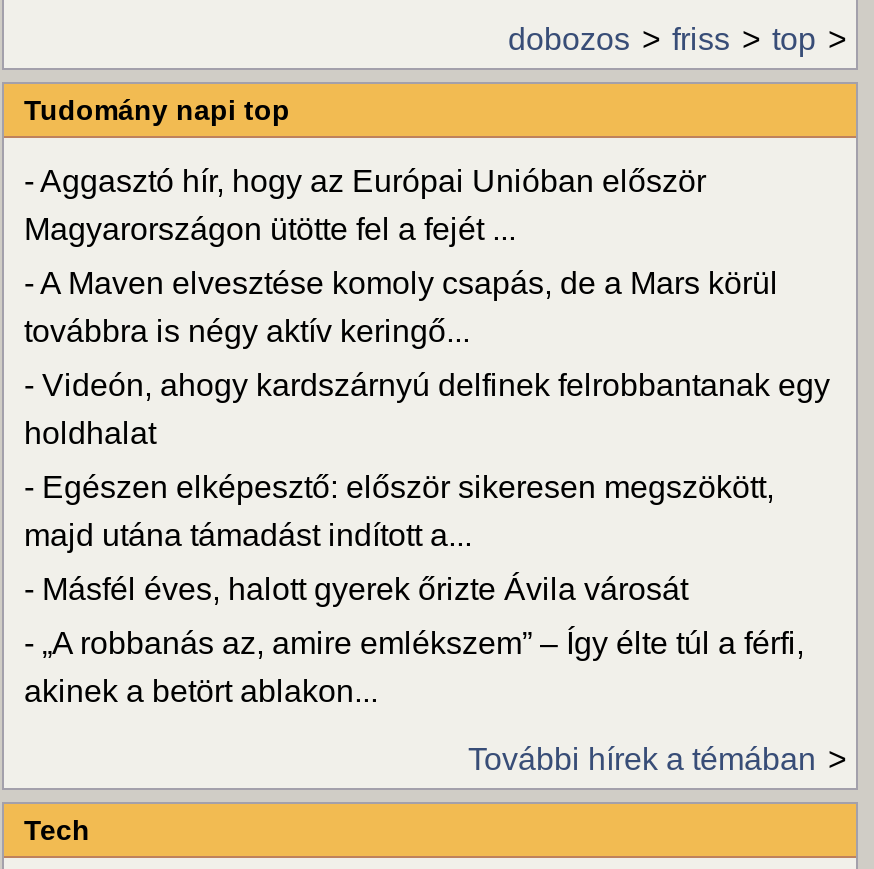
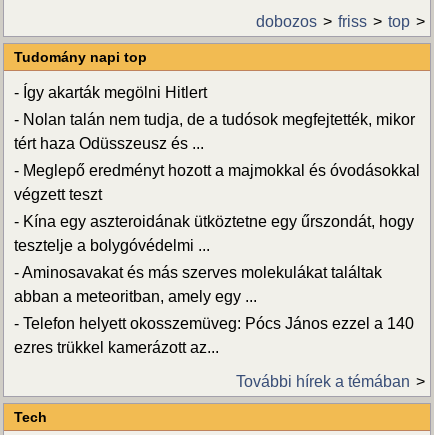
[24,164,706,246] - Aggasztó hír, hogy az Európai Unióban először | Magyarországon ütötte fel a fejét ... -> [14,84,207,101] - Így akarták megölni Hitlert
[24,266,778,348] - A Maven elvesztése komoly csapás, de a Mars körül | továbbra is négy aktív keringő... -> [14,111,415,152] - Nolan talán nem tudja, de a tudósok megfejtették, mikor | tért haza Odüsszeusz és ...
[24,368,830,450] - Videón, ahogy kardszárnyú delfinek felrobbantanak egy | holdhalat -> [14,162,420,203] - Meglepő eredményt hozott a majmokkal és óvodásokkal | végzett teszt
[24,470,774,552] - Egészen elképesztő: először sikeresen megszökött, | majd utána támadást indított a... -> [14,213,414,254] - Kína egy aszteroidának ütköztetne egy űrszondát, hogy | tesztelje a bolygóvédelmi ...
[24,572,688,606] - Másfél éves, halott gyerek őrizte Ávila városát -> [14,264,382,305] - Aminosavakat és más szerves molekulákat találtak | abban a meteoritban, amely egy ...
[24,626,804,708] - „A robbanás az, amire emlékszem” – Így élte túl a férfi, | akinek a betört ablakon... -> [14,315,414,356] - Telefon helyett okosszemüveg: Pócs János ezzel a 140 | ezres trükkel kamerázott az...

